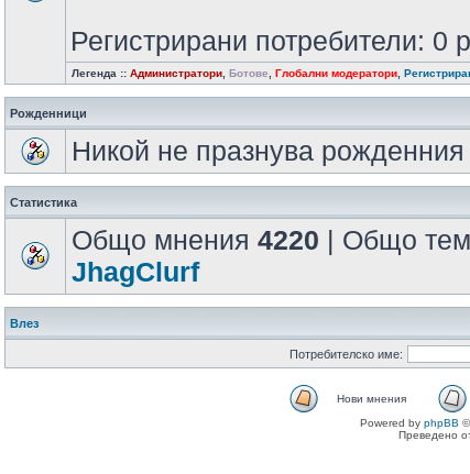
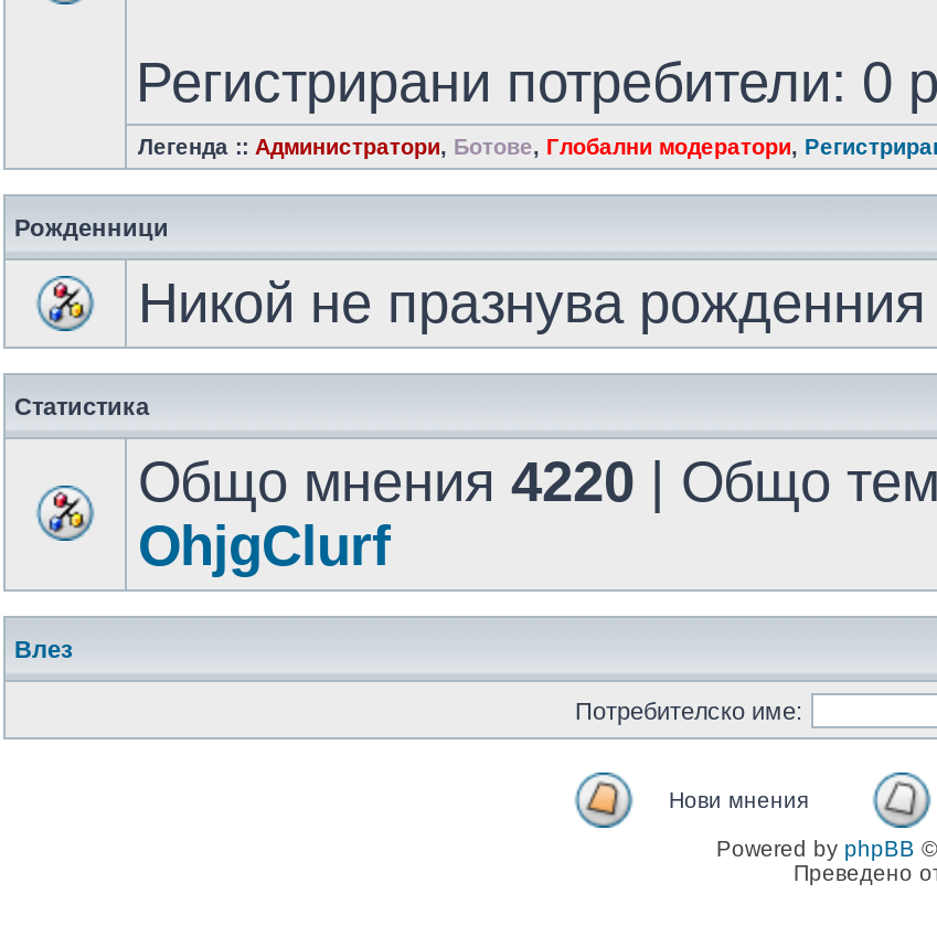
[72,256,199,287] JhagClurf -> [138,514,390,576] OhjgClurf

